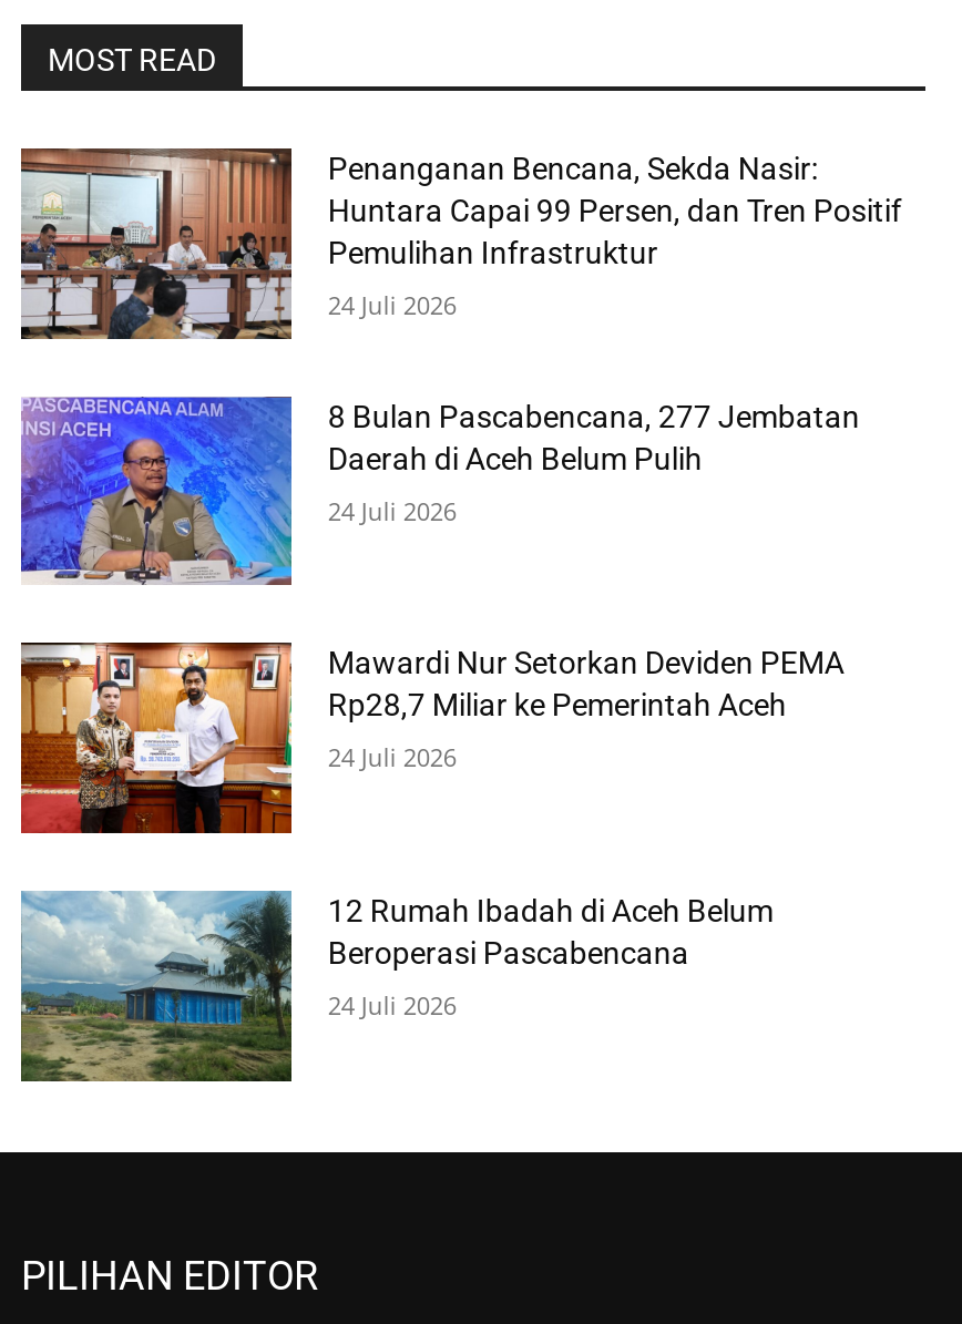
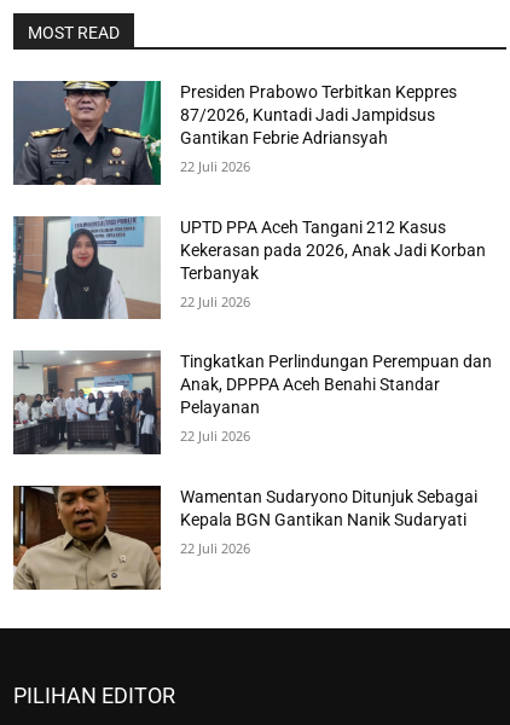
[19,146,902,341] [image] | Penanganan Bencana, Sekda Nasir: | Huntara Capai 99 Persen, dan Tren Positif | Pemulihan Infrastruktur -> [12,80,457,186] [image] | Presiden Prabowo Terbitkan Keppres | 87/2026, Kuntadi Jadi Jampidsus | Gantikan Febrie Adriansyah
[328,288,456,321] 24 Juli 2026 -> [181,157,251,175] 22 Juli 2026
[19,394,860,585] [image] | 8 Bulan Pascabencana, 277 Jembatan | Daerah di Aceh Belum Pulih -> [12,215,486,320] [image] | UPTD PPA Aceh Tangani 212 Kasus | Kekerasan pada 2026, Anak Jadi Korban | Terbanyak
[328,493,456,527] 24 Juli 2026 -> [181,292,251,310] 22 Juli 2026
[19,640,844,835] [image] | Mawardi Nur Setorkan Deviden PEMA | Rp28,7 Miliar ke Pemerintah Aceh -> [12,350,492,456] [image] | Tingkatkan Perlindungan Perempuan dan | Anak, DPPPA Aceh Benahi Standar | Pelayanan
[328,741,456,774] 24 Juli 2026 -> [181,427,251,445] 22 Juli 2026
[19,889,773,1081] [image] | 12 Rumah Ibadah di Aceh Belum | Beroperasi Pascabencana -> [12,485,478,591] [image] | Wamentan Sudaryono Ditunjuk Sebagai | Kepala BGN Gantikan Nanik Sudaryati
[328,988,456,1022] 24 Juli 2026 -> [181,539,251,557] 22 Juli 2026

